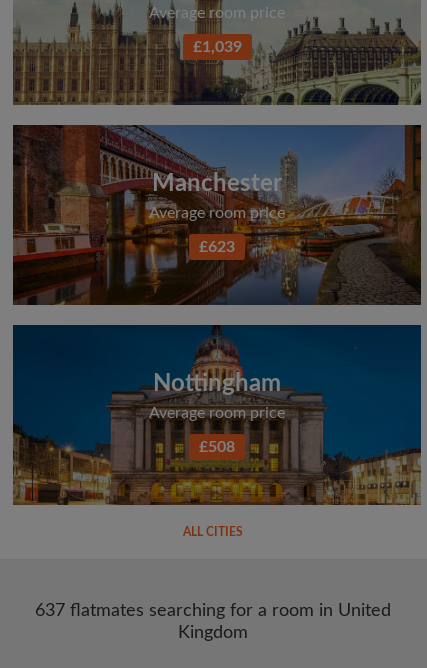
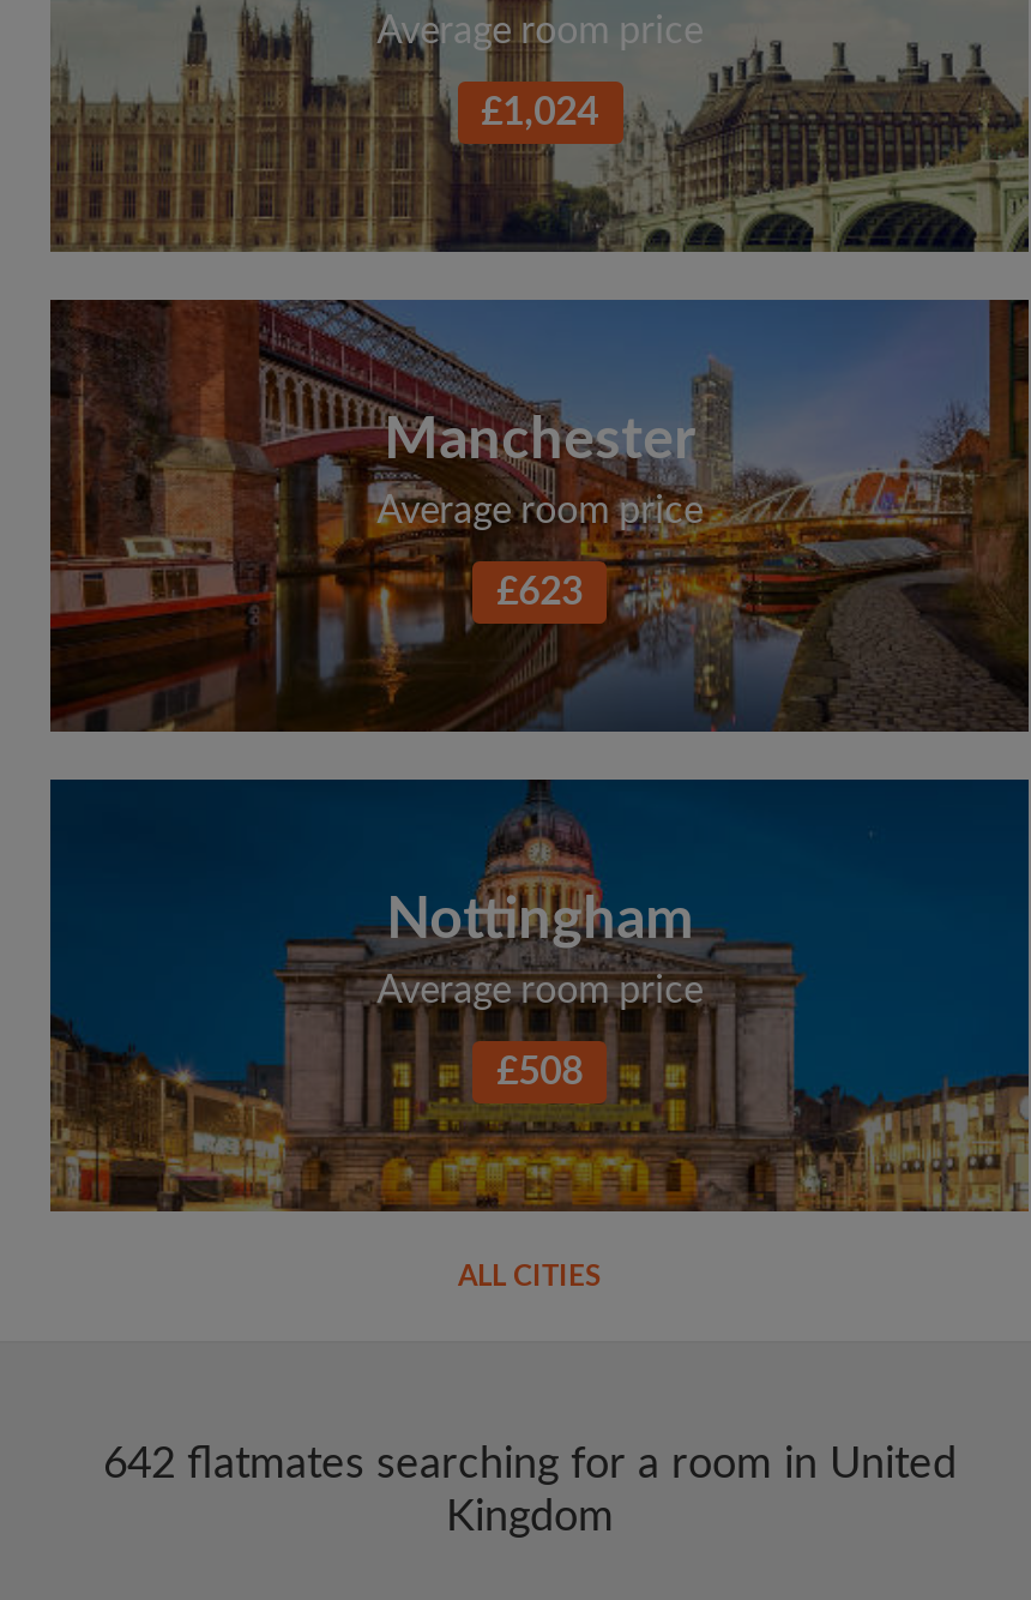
[193,39,242,55] £1,039 -> [481,94,598,133] £1,024
[35,602,391,620] 637 flatmates searching for a room in United -> [103,1445,957,1488] 642 flatmates searching for a room in United

